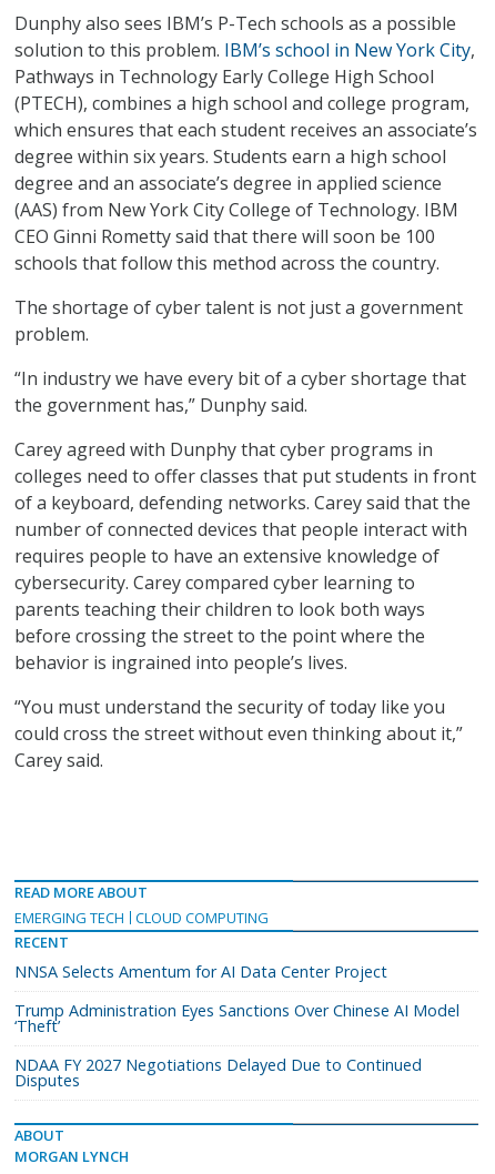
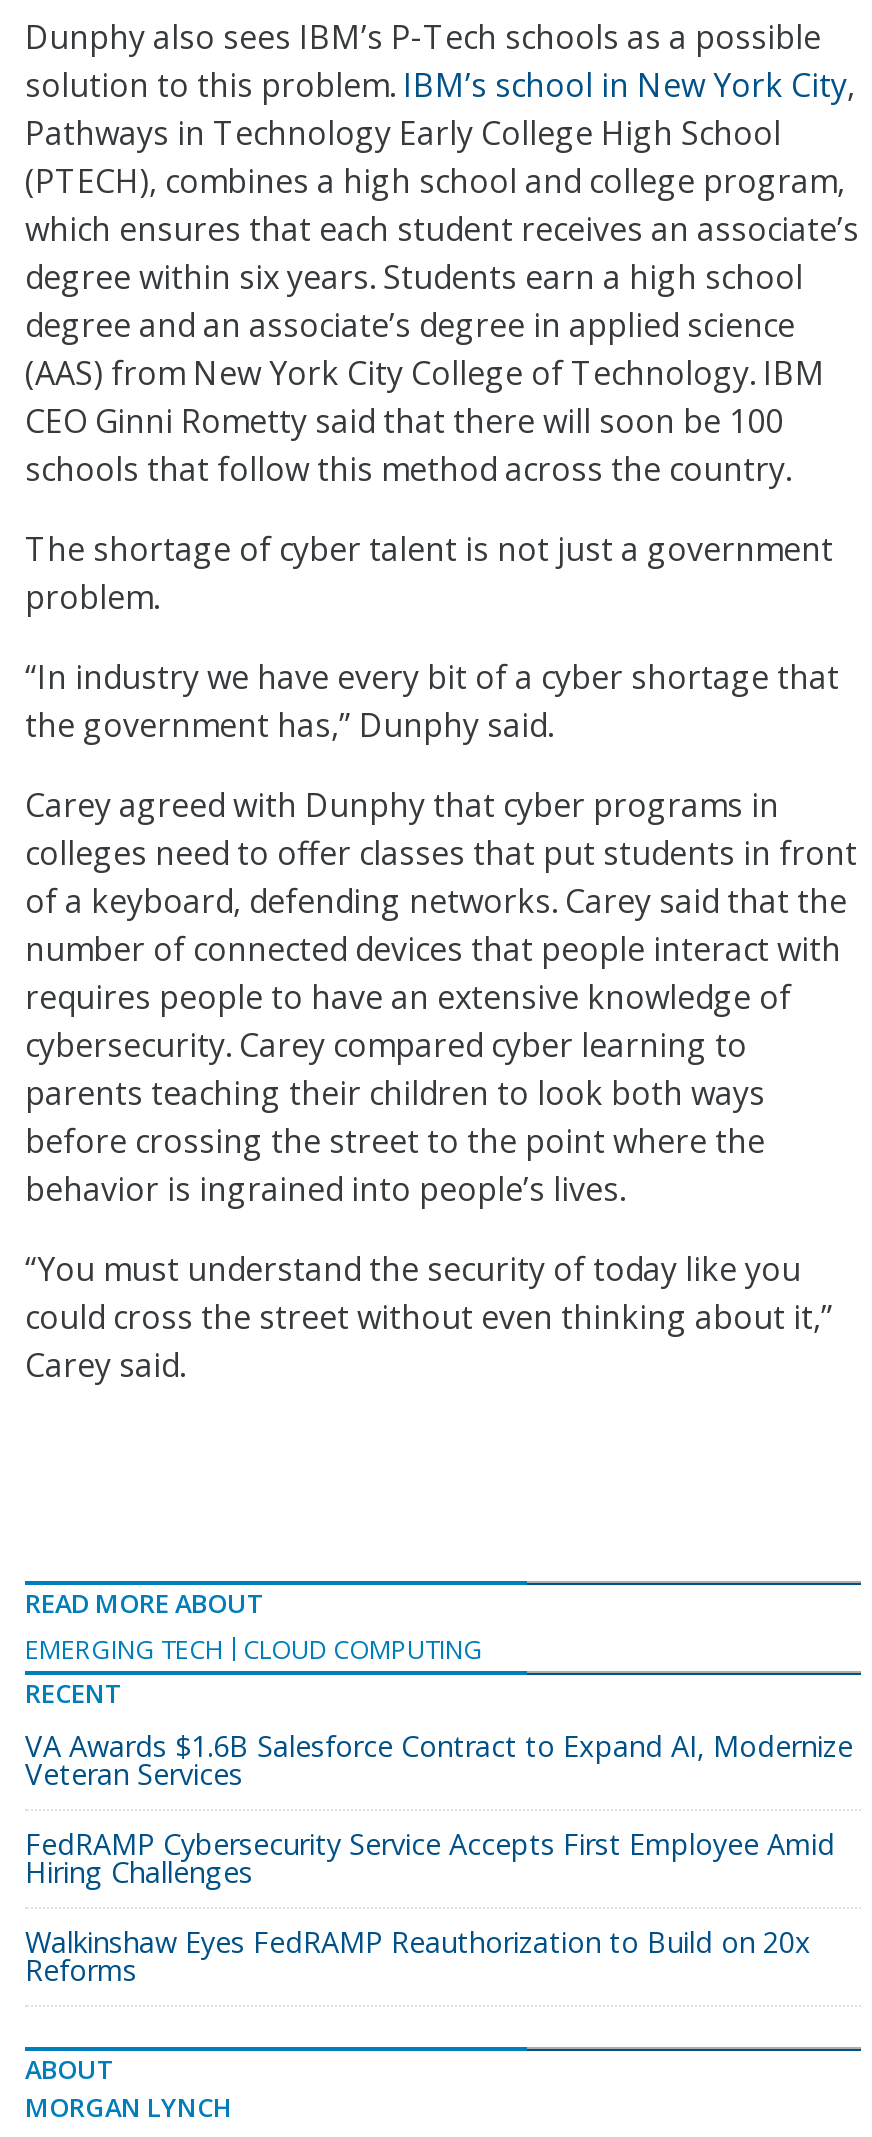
[14,961,387,982] NNSA Selects Amentum for AI Data Center Project -> [25,1727,853,1793] VA Awards $1.6B Salesforce Contract to Expand AI, Modernize | Veteran Services
[14,1000,459,1037] Trump Administration Eyes Sanctions Over Chinese AI Model | ‘Theft’ -> [25,1825,835,1891] FedRAMP Cybersecurity Service Accepts First Employee Amid | Hiring Challenges
[14,1054,422,1091] NDAA FY 2027 Negotiations Delayed Due to Continued | Disputes -> [25,1923,811,1989] Walkinshaw Eyes FedRAMP Reauthorization to Build on 20x | Reforms

